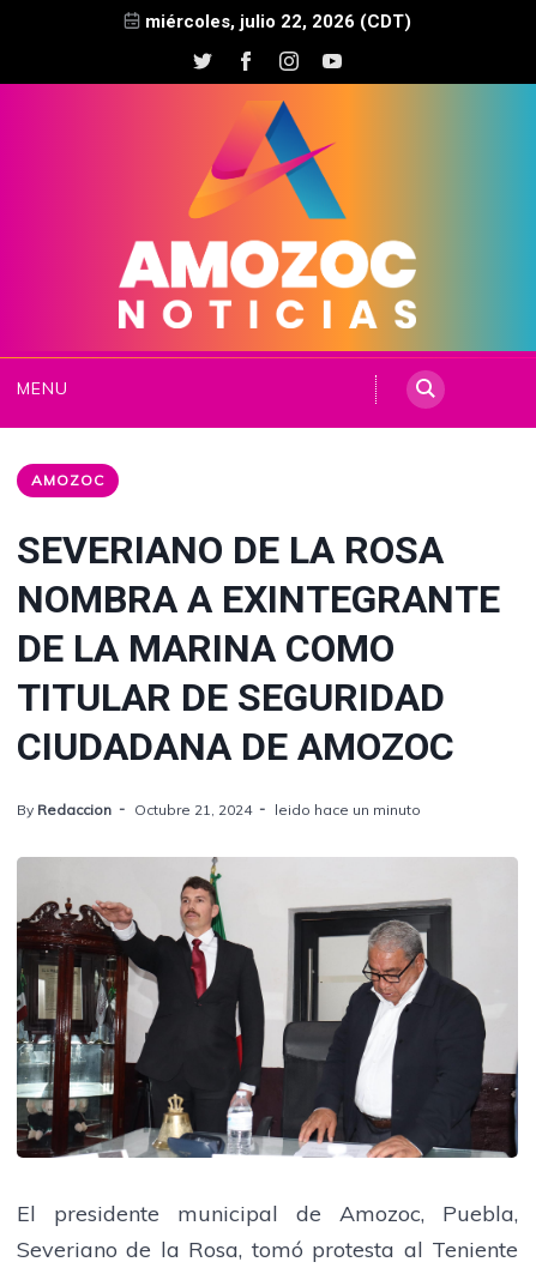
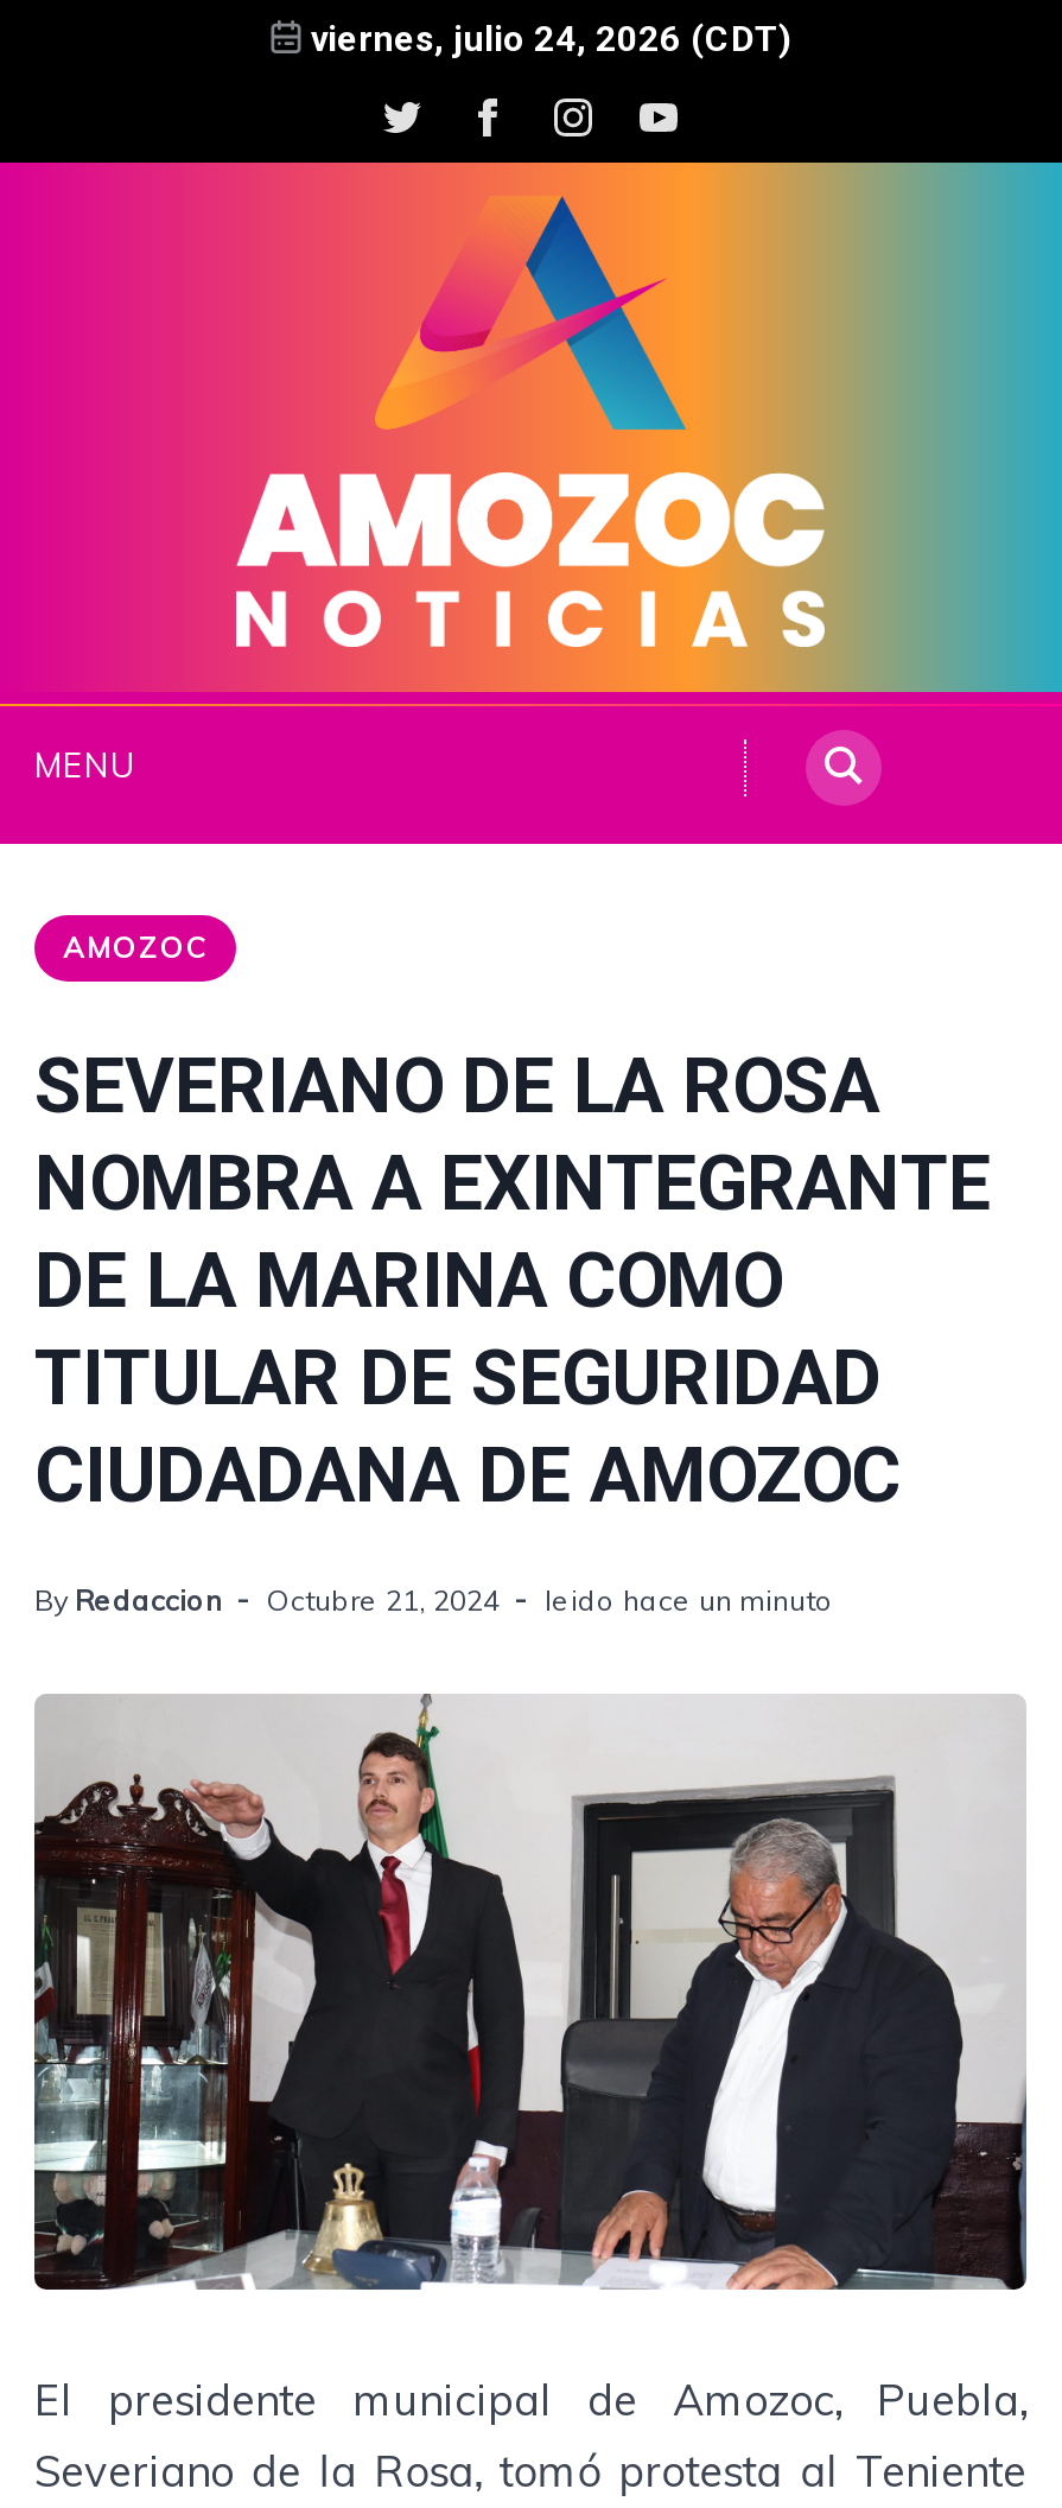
[145,11,411,32] miércoles, julio 22, 2026 (CDT) -> [311,18,793,61] viernes, julio 24, 2026 (CDT)

